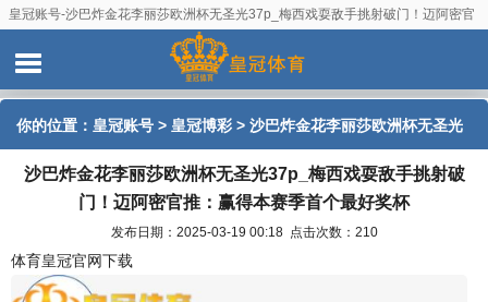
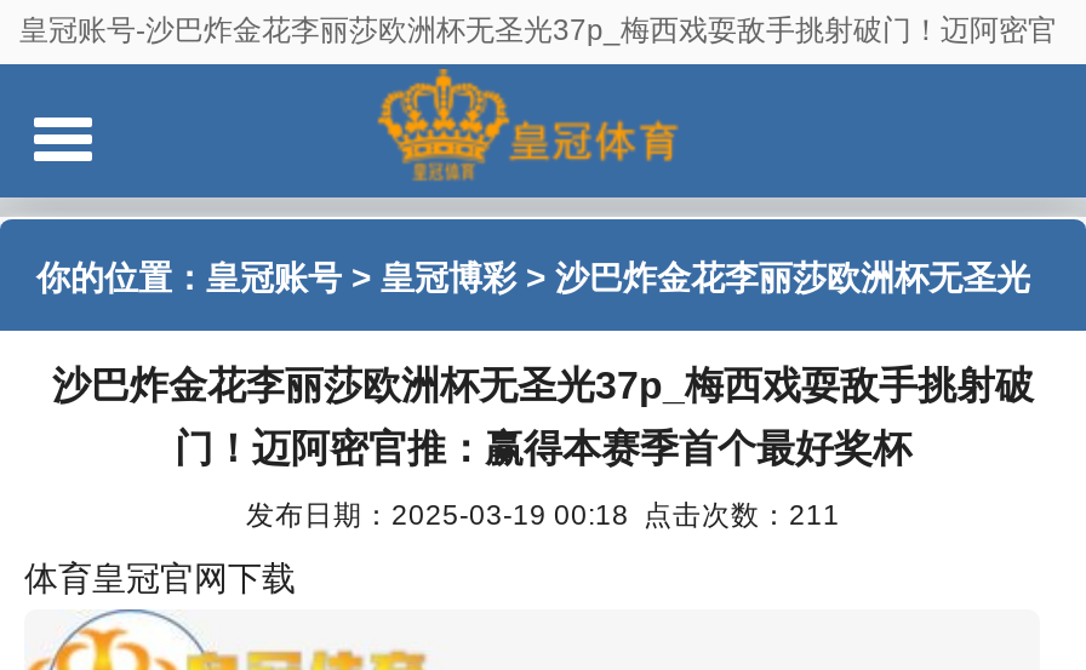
[111,225,377,239] 发布日期：2025-03-19 00:18 点击次数：210 -> [246,498,840,529] 发布日期：2025-03-19 00:18 点击次数：211

